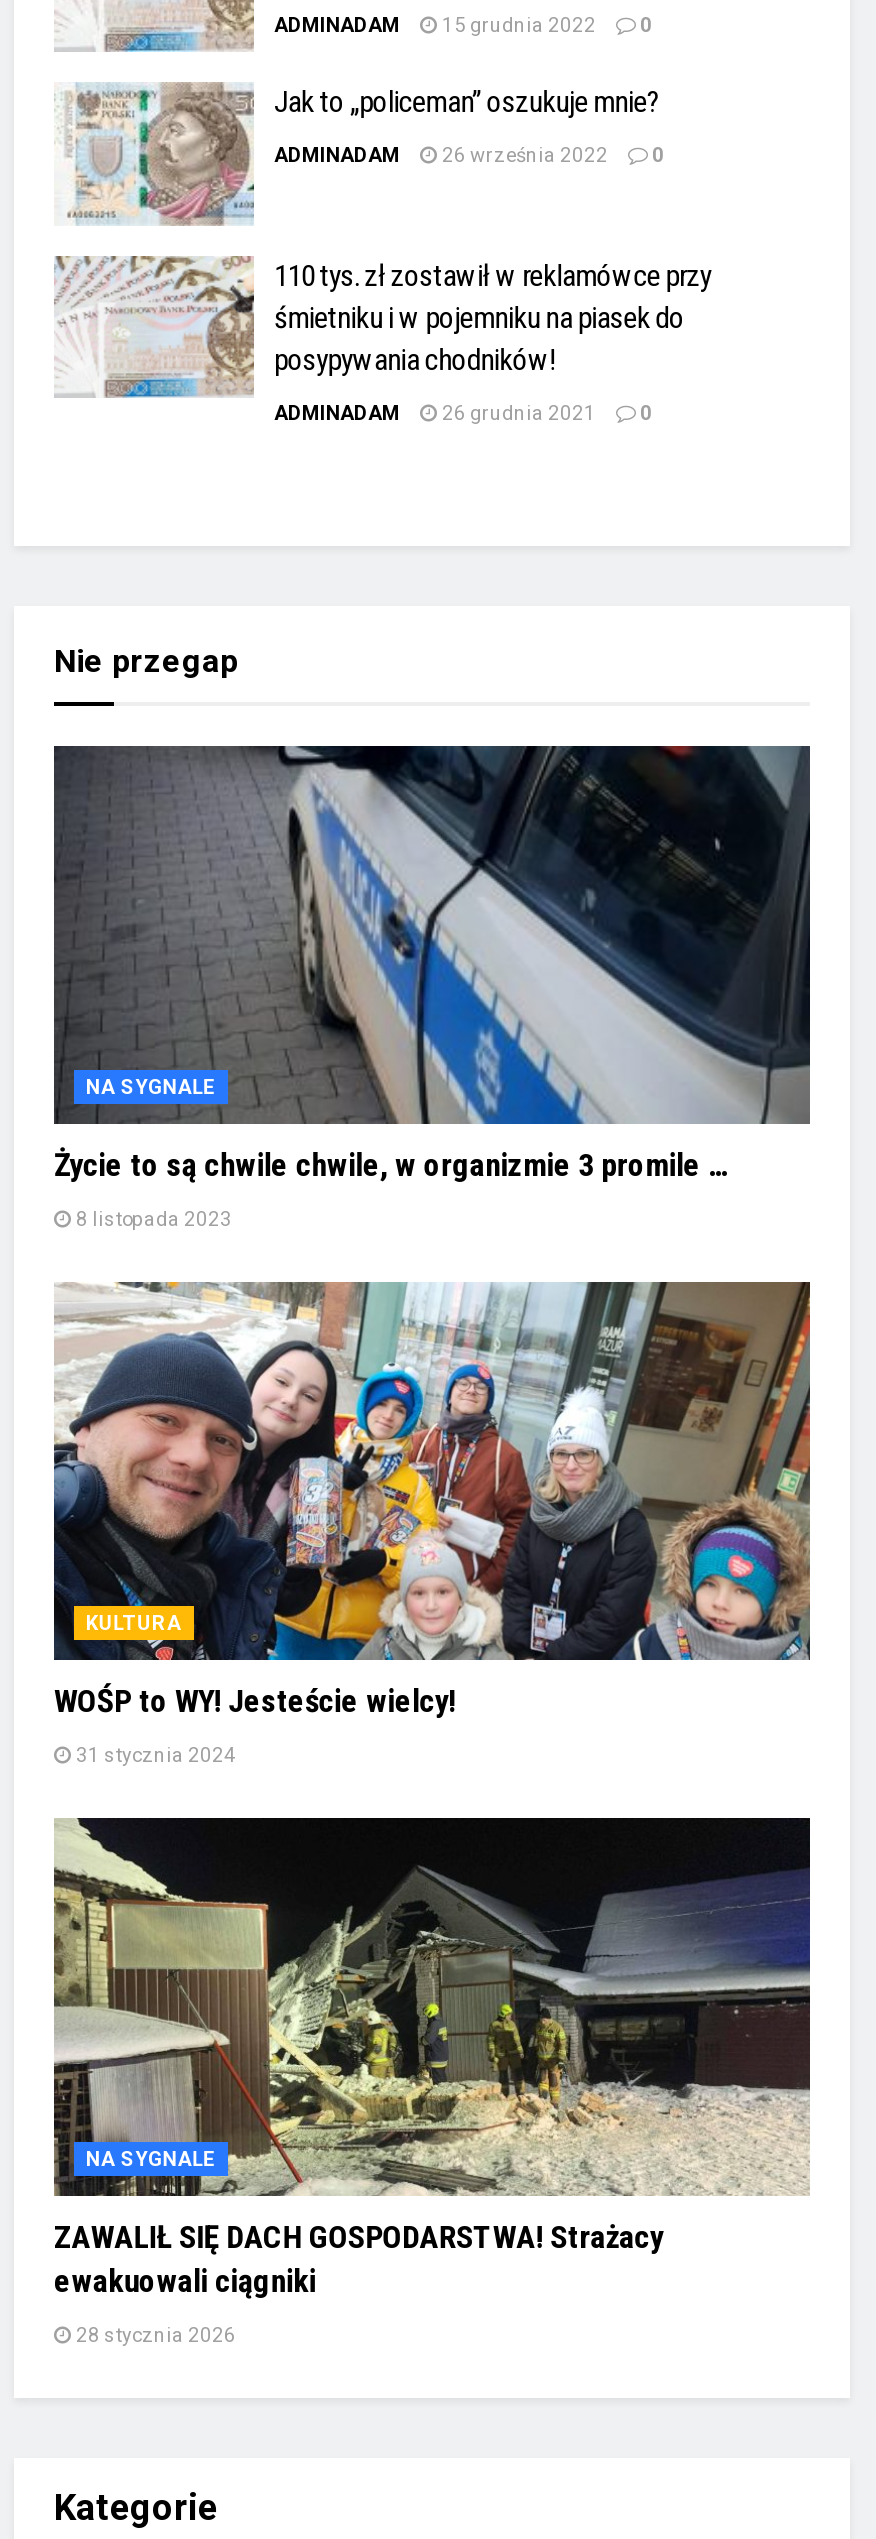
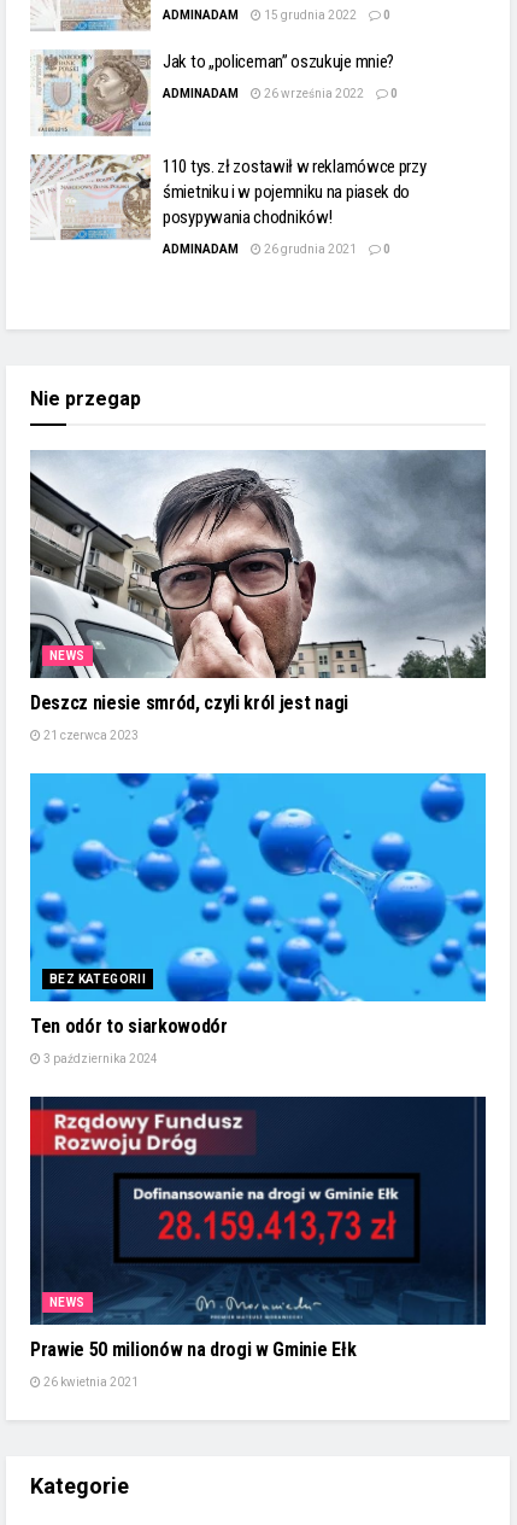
[52,744,810,1126] [image] | NA SYGNALE -> [30,450,487,677] [image] | NEWS
[54,1145,727,1183] Życie to są chwile chwile, w organizmie 3 promile … -> [30,691,348,714] Deszcz niesie smród, czyli król jest nagi
[72,1207,232,1229] 8 listopada 2023 -> [41,728,139,742] 21 czerwca 2023
[52,1280,812,1662] [image] | KULTURA -> [29,772,487,1003] [image] | BEZ KATEGORII
[54,1681,455,1719] WOŚP to WY! Jesteście wielcy! -> [30,1014,227,1037] Ten odór to siarkowodór
[72,1743,236,1765] 31 stycznia 2024 -> [41,1052,158,1065] 3 października 2024
[52,1818,810,2198] [image] | NA SYGNALE -> [29,1097,487,1326] [image] | NEWS
[54,2217,663,2299] ZAWALIŁ SIĘ DACH GOSPODARSTWA! Strażacy | ewakuowali ciągniki -> [30,1338,356,1361] Prawie 50 milionów na drogi w Gminie Ełk
[72,2323,236,2345] 28 stycznia 2026 -> [41,1375,139,1388] 26 kwietnia 2021

